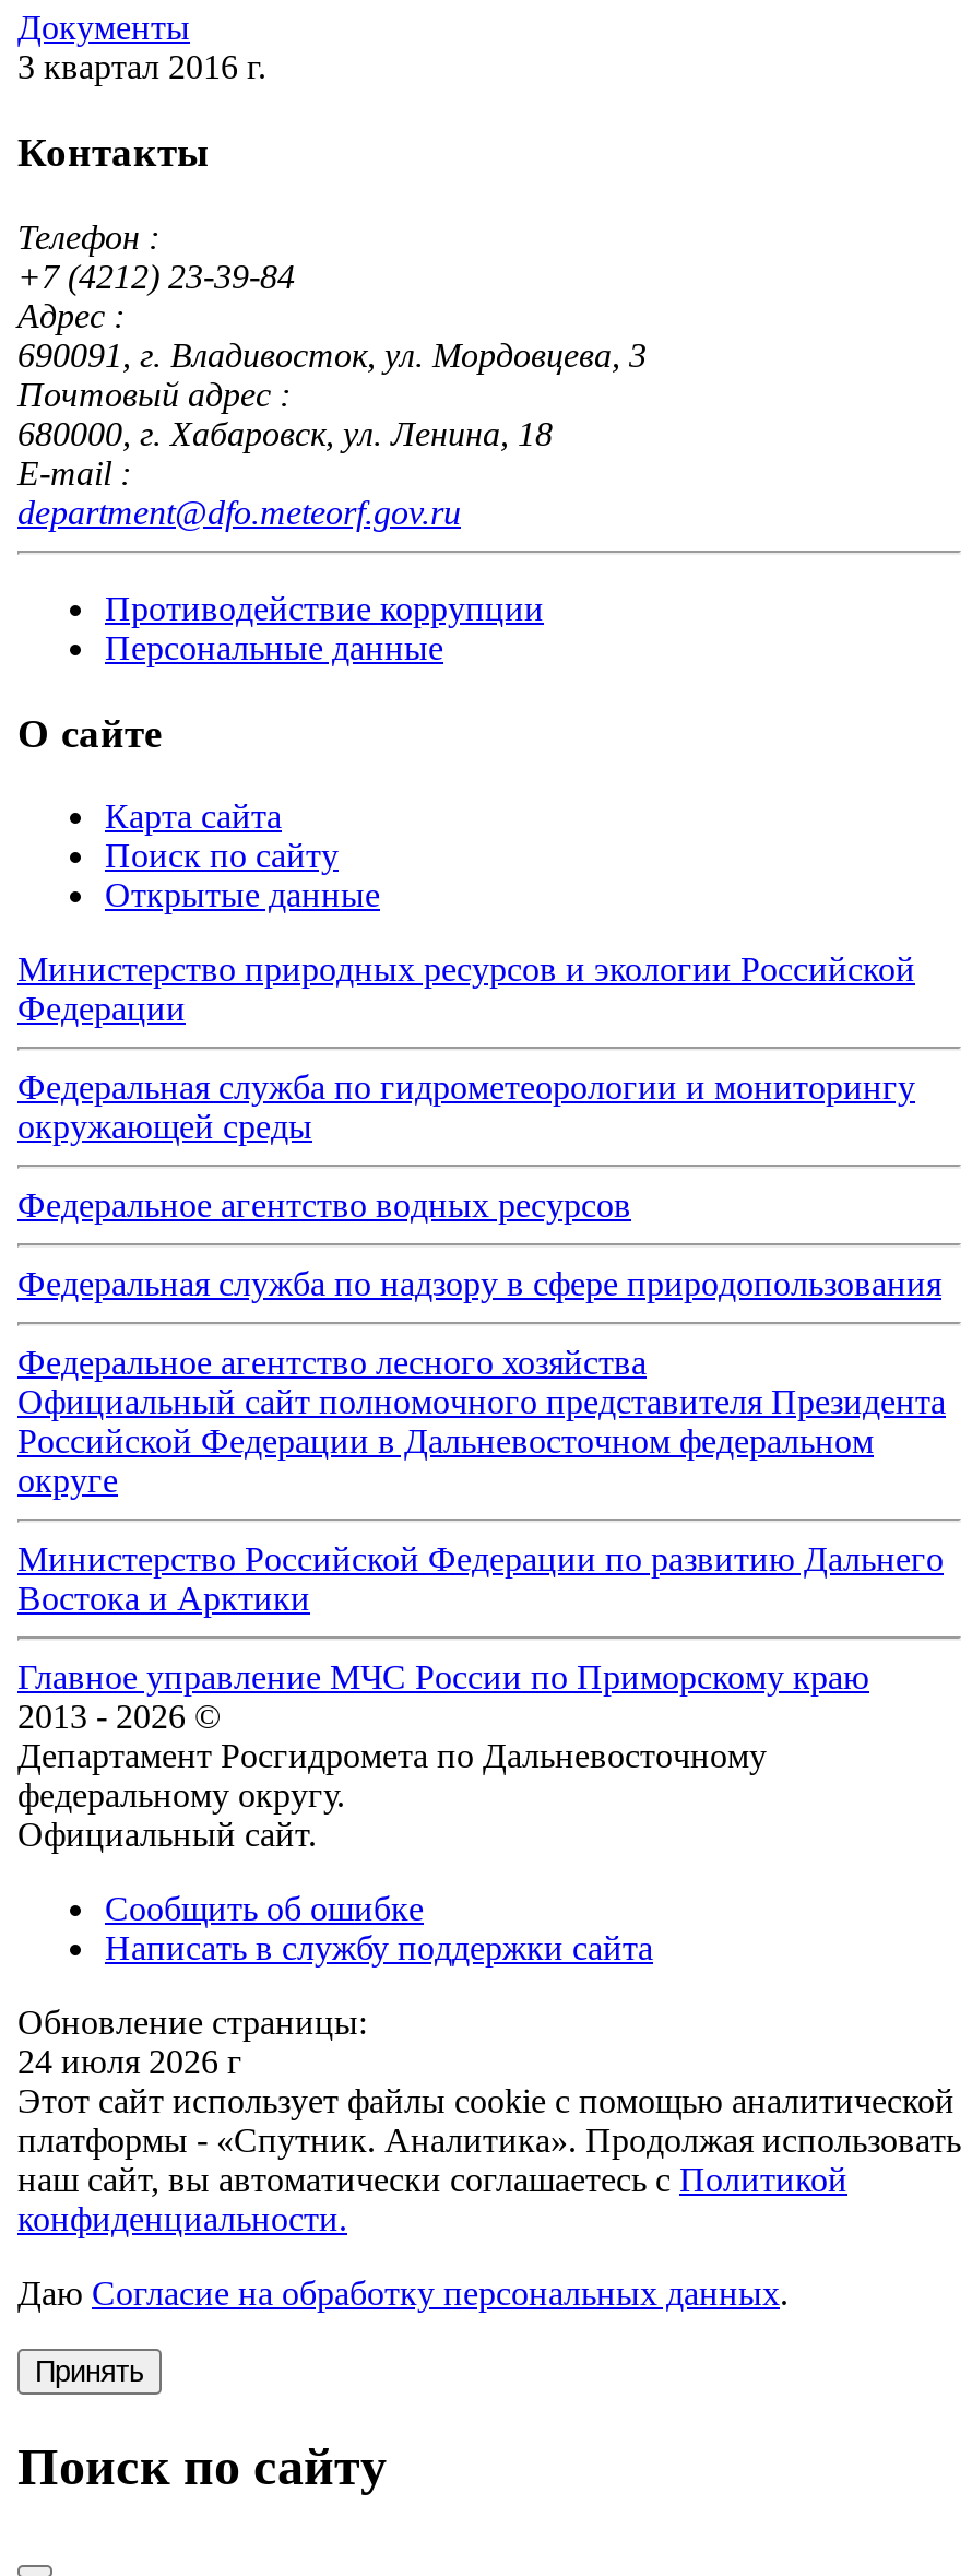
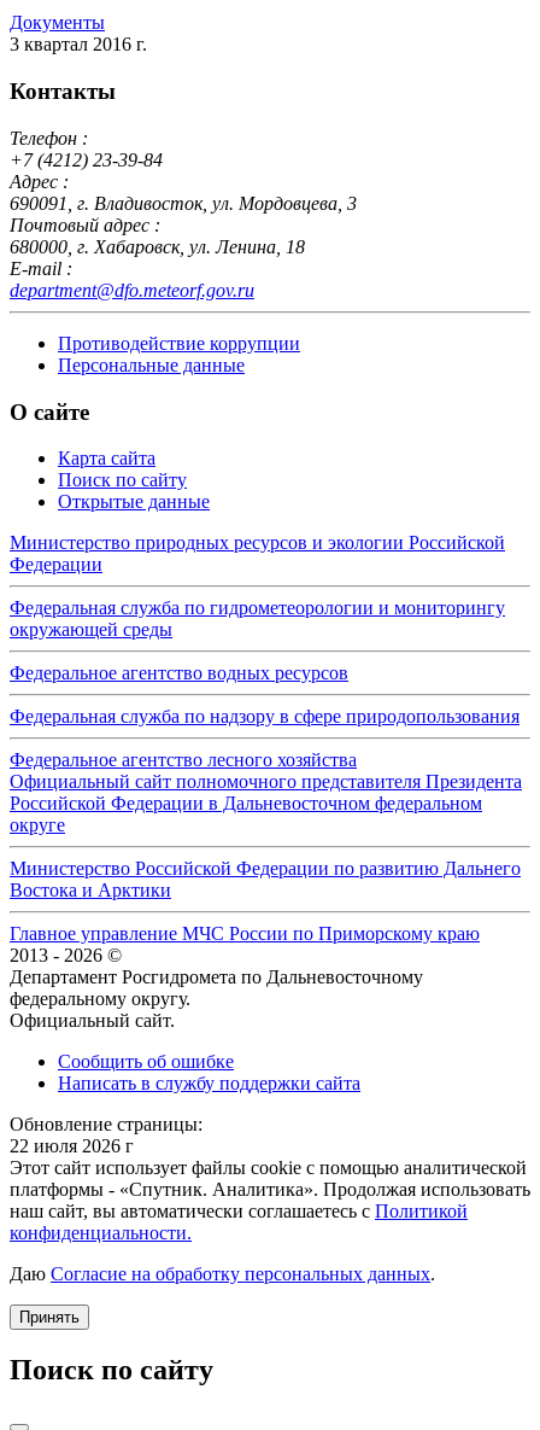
[17,2044,242,2081] 24 июля 2026 г -> [10,1136,134,1156] 22 июля 2026 г

